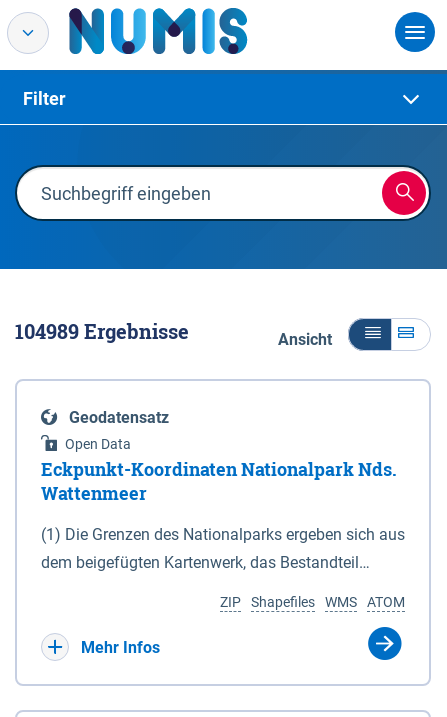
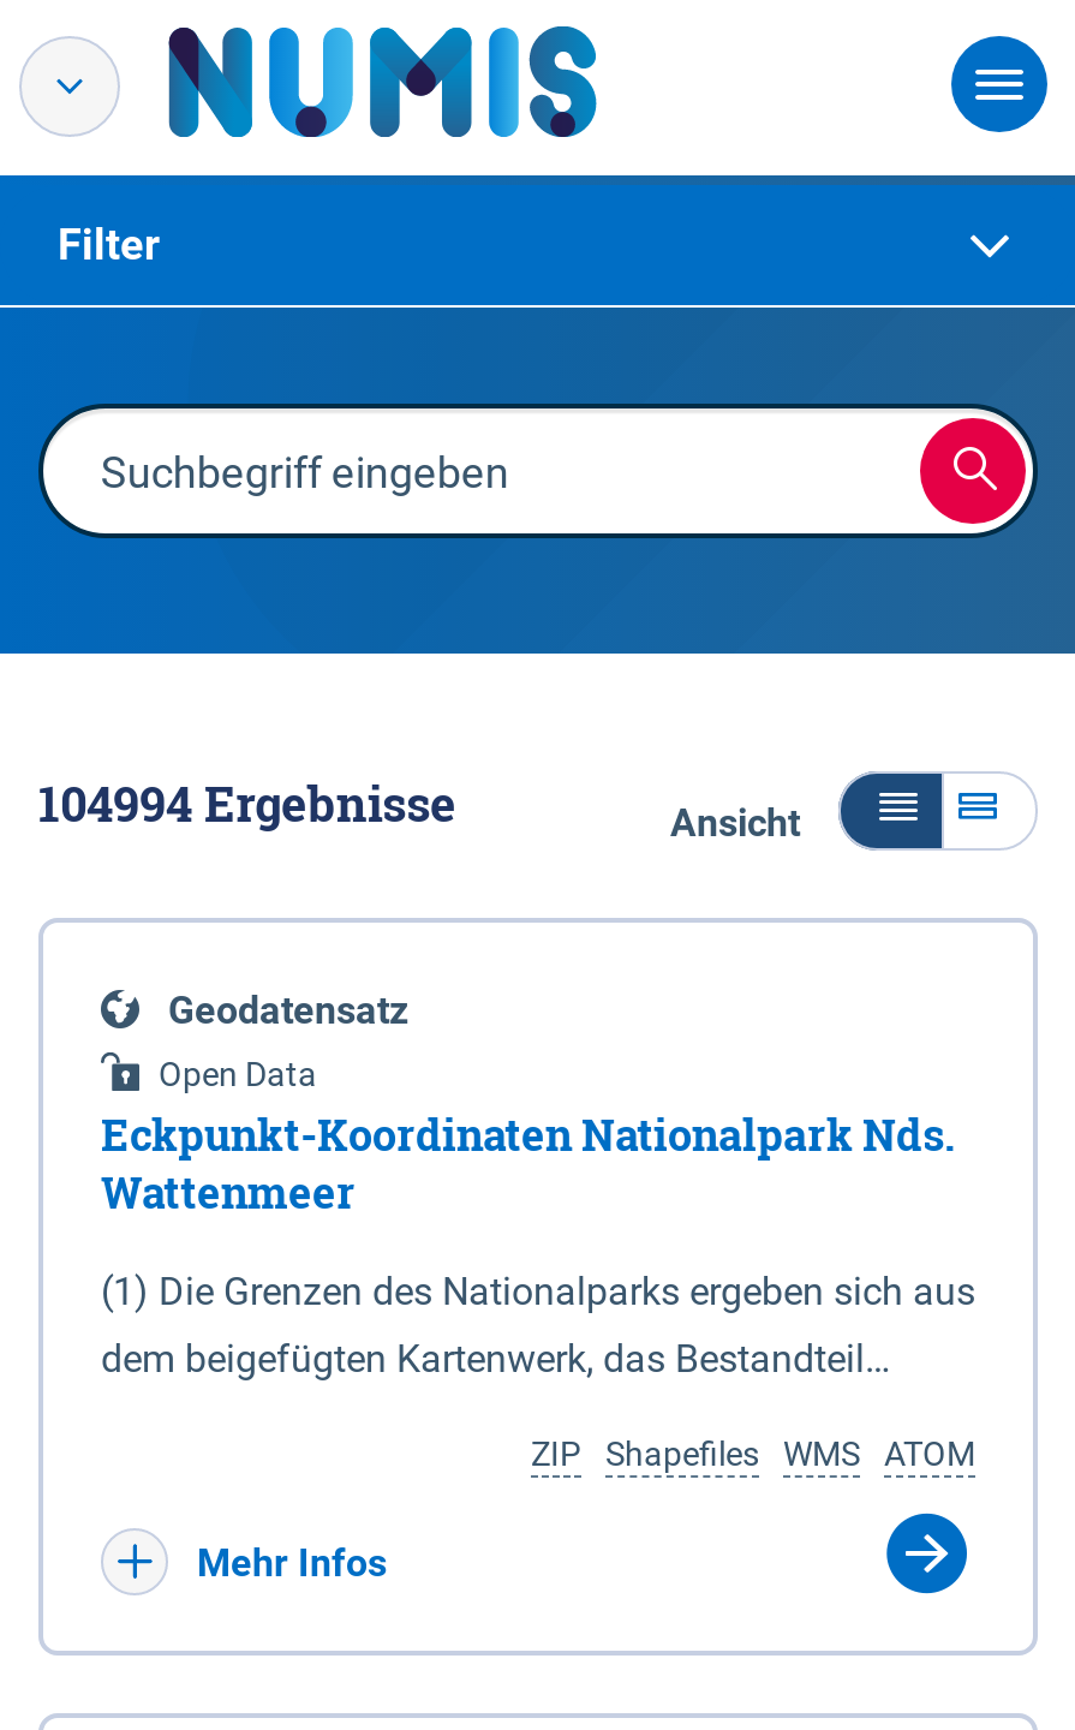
[15,318,189,344] 104989 Ergebnisse -> [38,771,456,834] 104994 Ergebnisse

